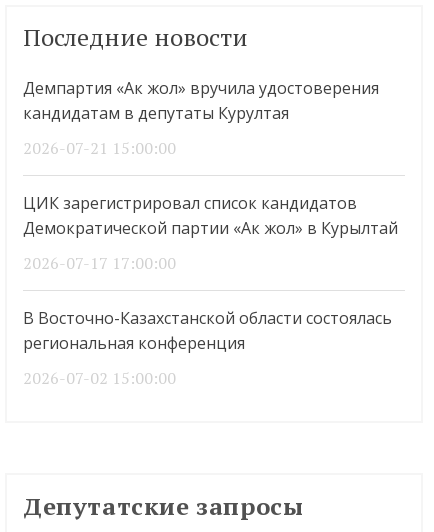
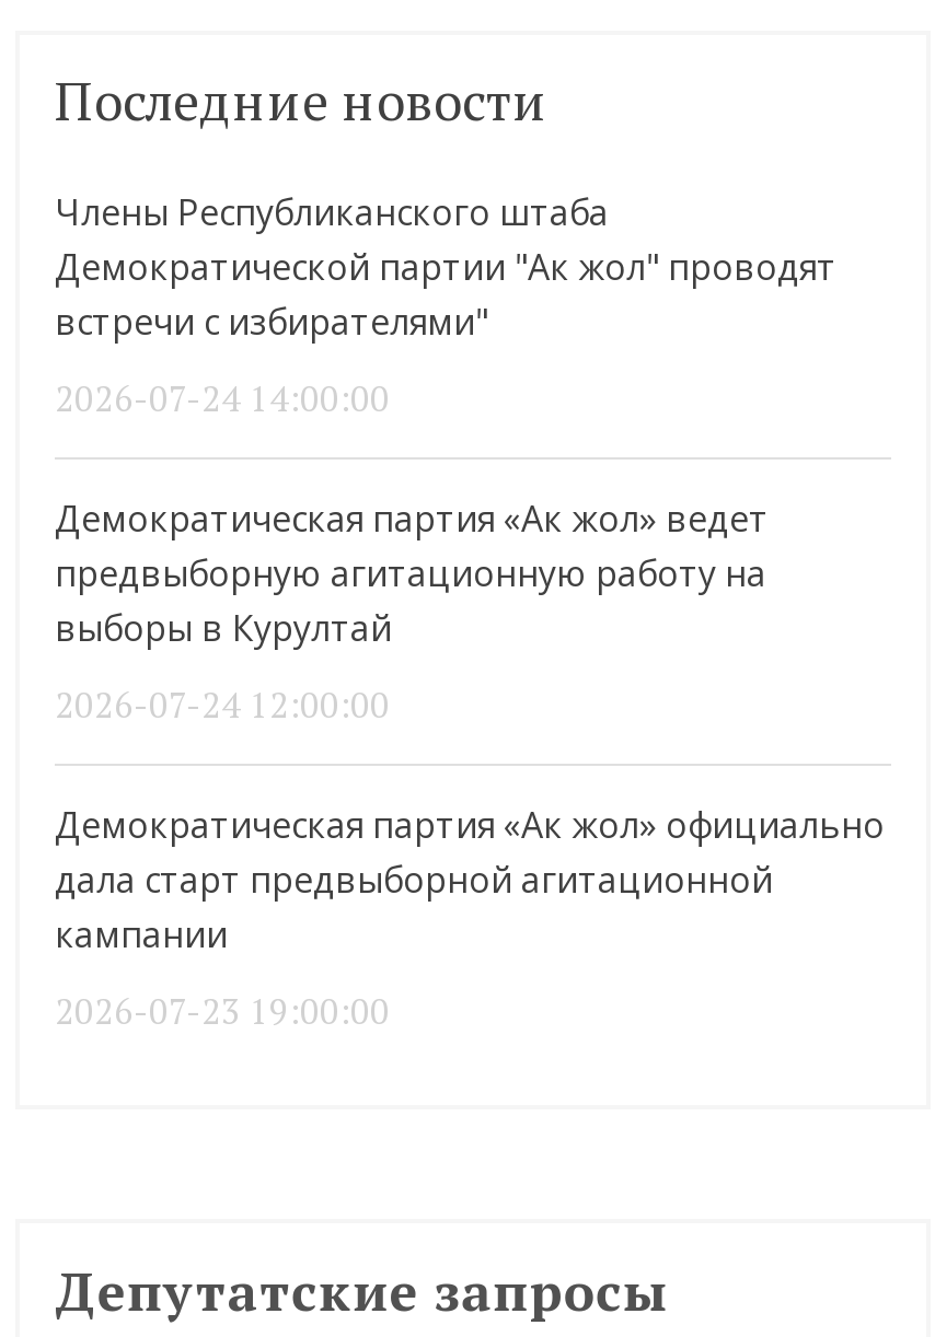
[23,77,379,124] Демпартия «Ак жол» вручила удостоверения | кандидатам в депутаты Курултая -> [55,188,836,346] Члены Республиканского штаба | Демократической партии "Ак жол" проводят | встречи с избирателями"
[23,137,176,159] 2026-07-21 15:00:00 -> [55,374,390,422] 2026-07-24 14:00:00
[23,192,398,239] ЦИК зарегистрировал список кандидатов | Демократической партии «Ак жол» в Курылтай -> [55,495,769,652] Демократическая партия «Ак жол» ведет | предвыборную агитационную работу на | выборы в Курултай
[23,252,176,274] 2026-07-17 17:00:00 -> [55,681,390,729] 2026-07-24 12:00:00
[23,307,392,354] В Восточно-Казахстанской области состоялась | региональная конференция -> [55,801,885,958] Демократическая партия «Ак жол» официально | дала старт предвыборной агитационной | кампании
[23,367,176,389] 2026-07-02 15:00:00 -> [55,987,390,1035] 2026-07-23 19:00:00

